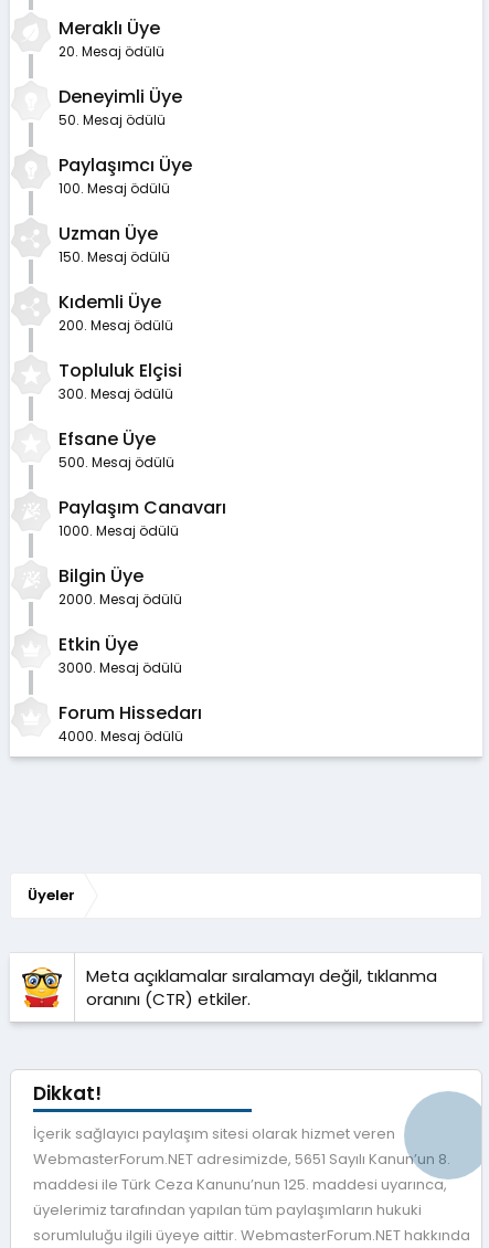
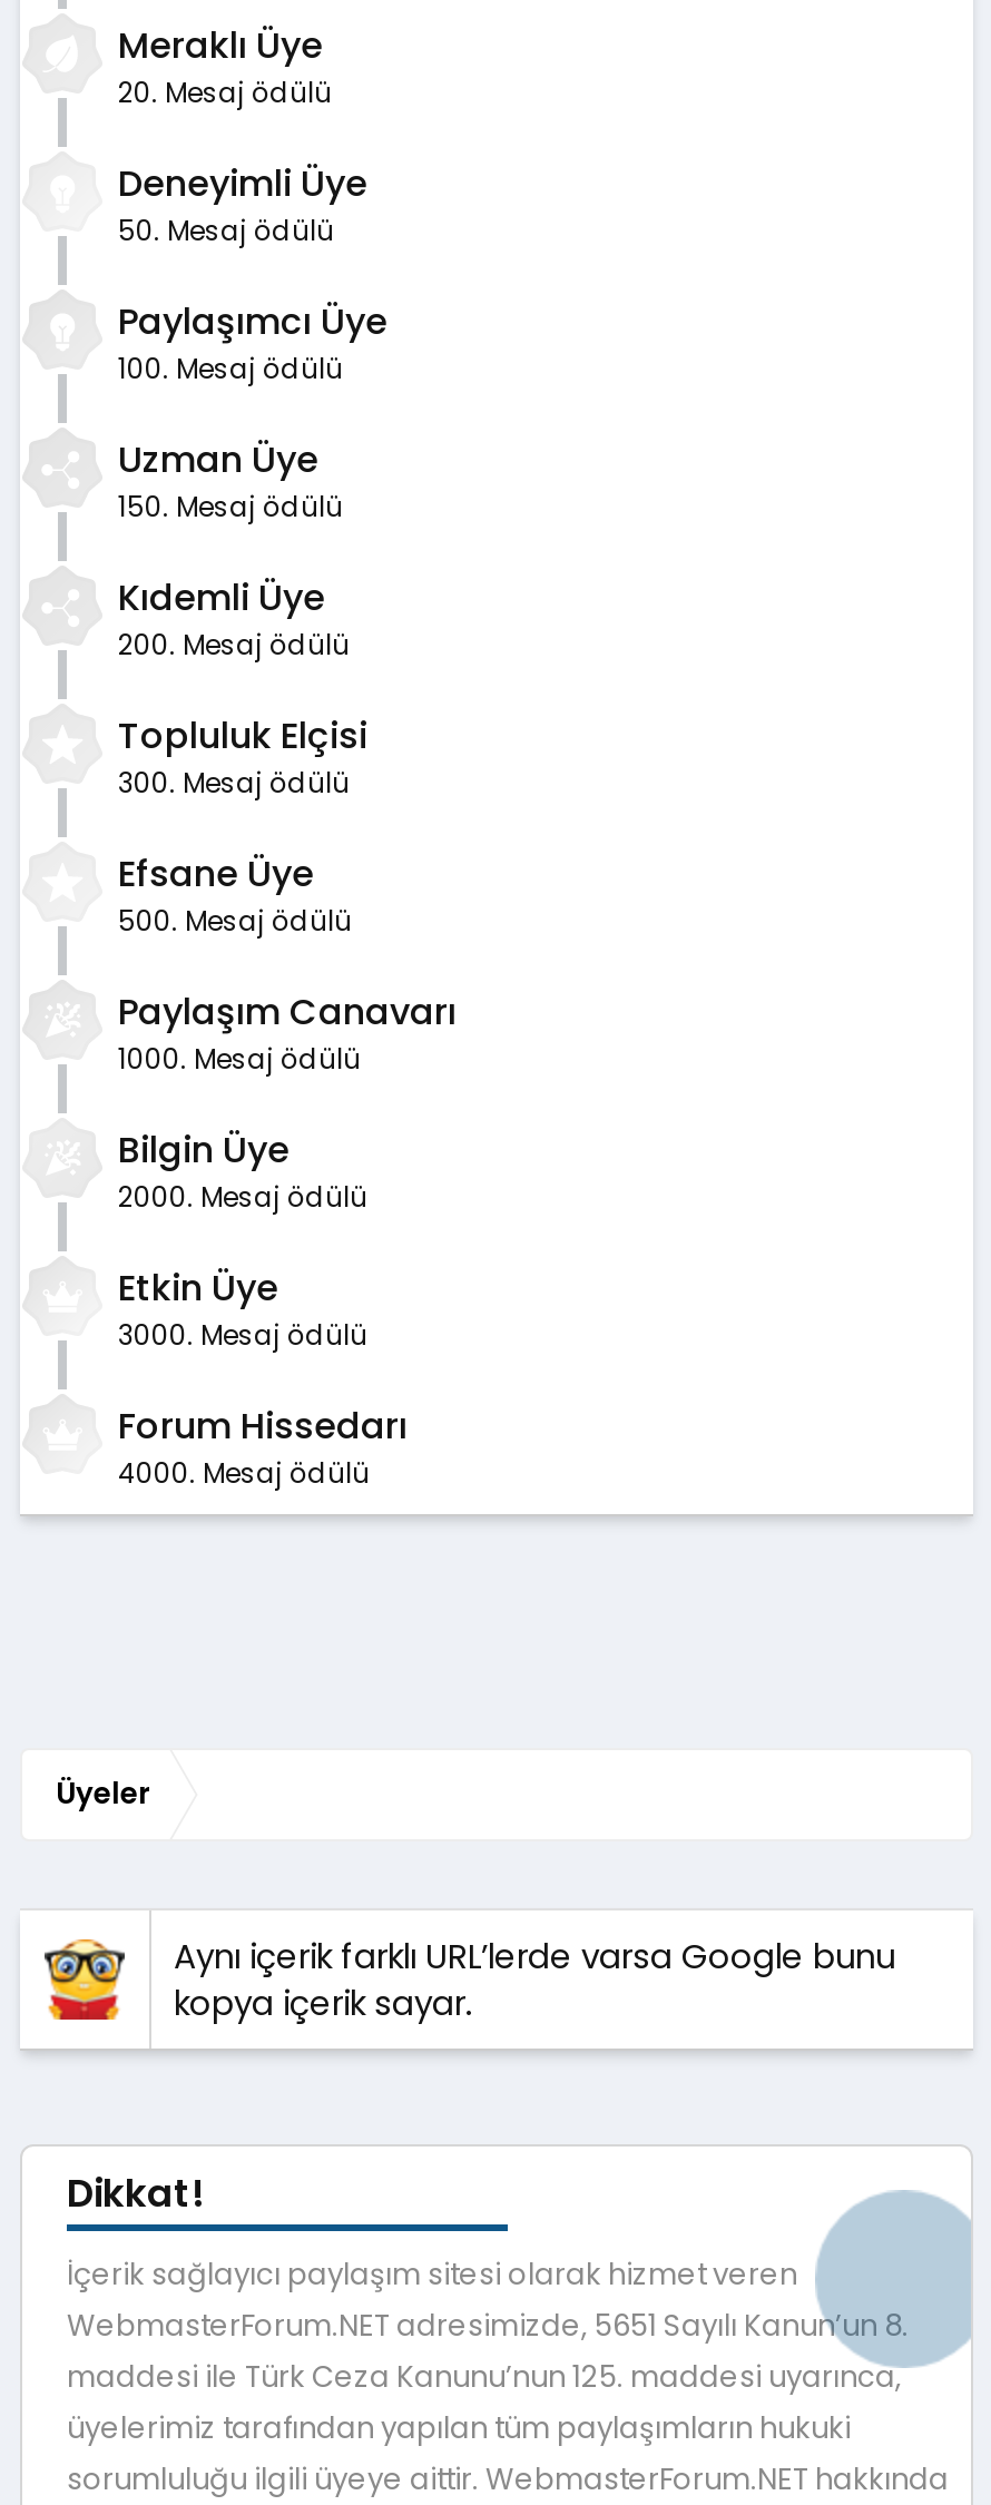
[86,964,437,1010] Meta açıklamalar sıralamayı değil, tıklanma | oranını (CTR) etkiler. -> [174,1932,895,2025] Aynı içerik farklı URL’lerde varsa Google bunu | kopya içerik sayar.

